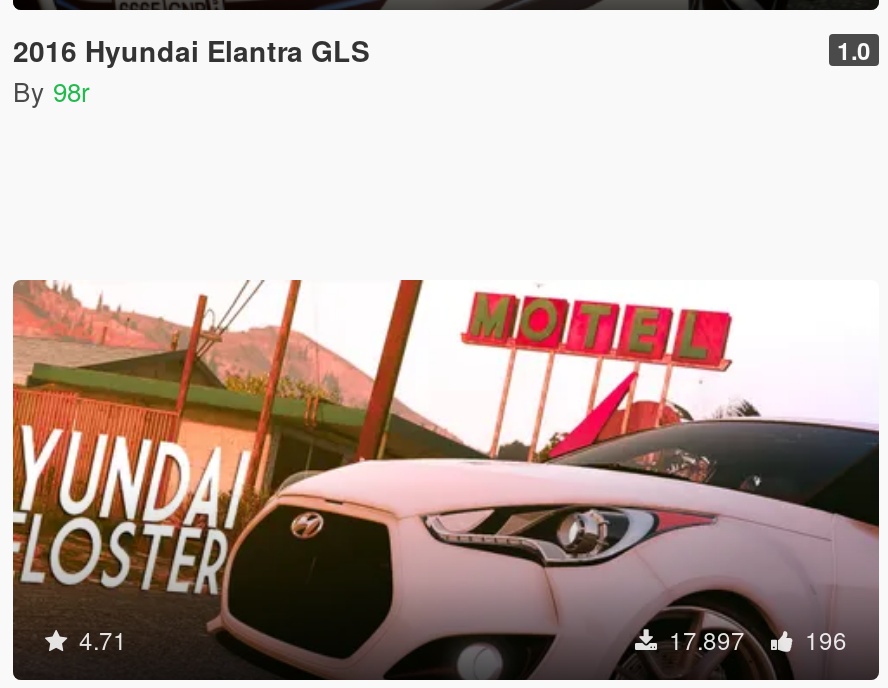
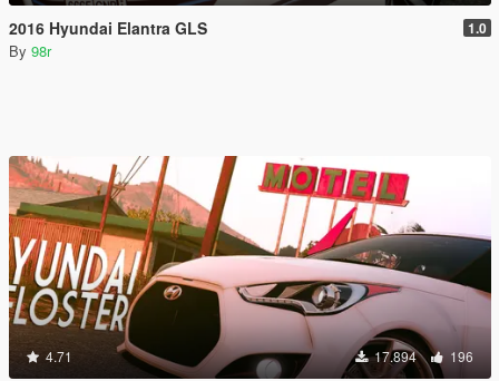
[663,622,847,656] 17.897 196 -> [371,346,473,365] 17.894 196

